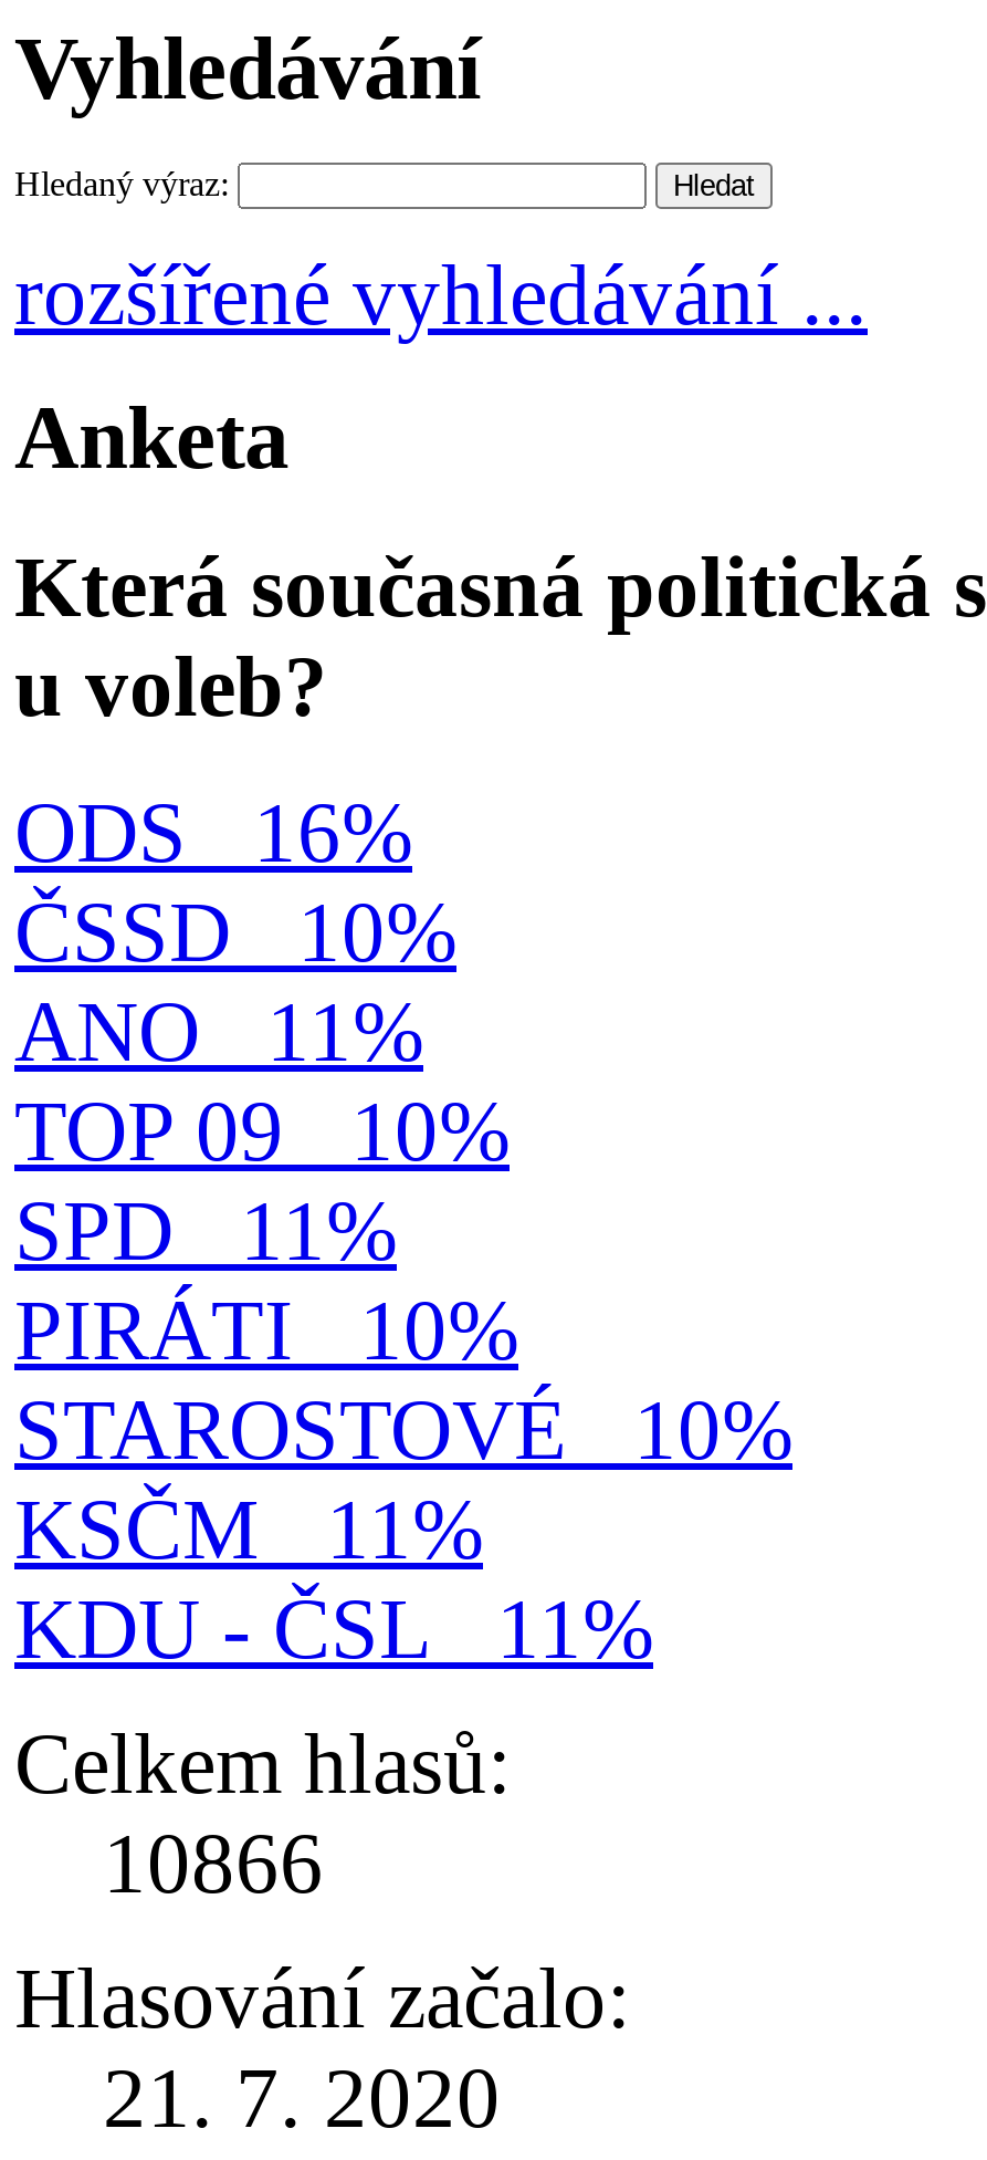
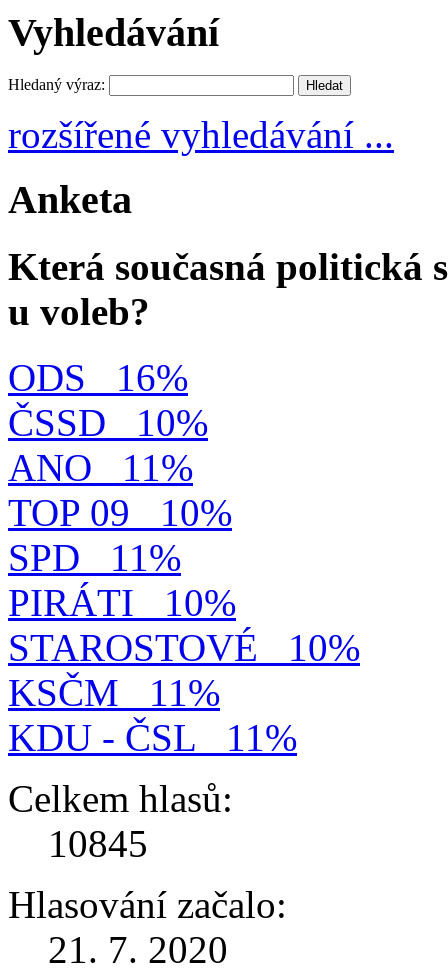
[103,1816,324,1911] 10866 -> [48,822,148,865] 10845

